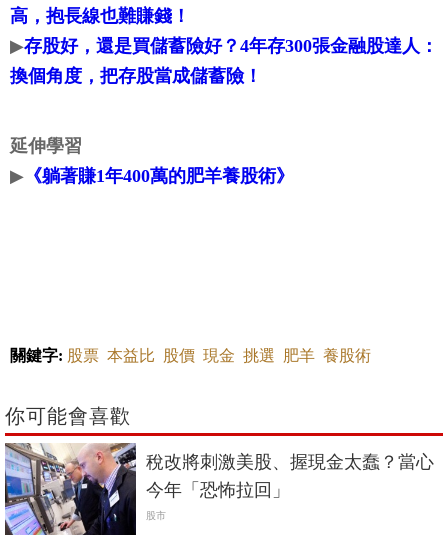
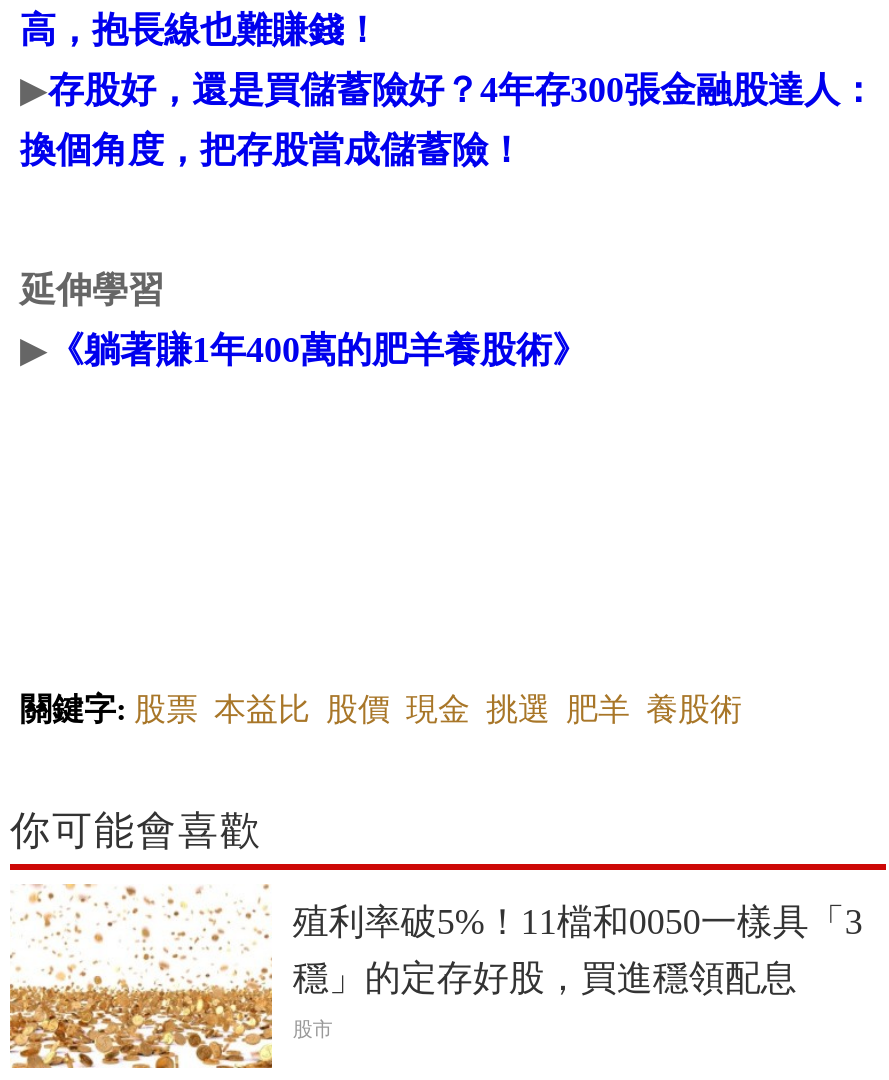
[4,442,434,536] [image] | 稅改將刺激美股、握現金太蠢？當心 | 今年「恐怖拉回」 -> [8,884,863,1070] [image] | 殖利率破5%！11檔和0050一樣具「3 | 穩」的定存好股，買進穩領配息

